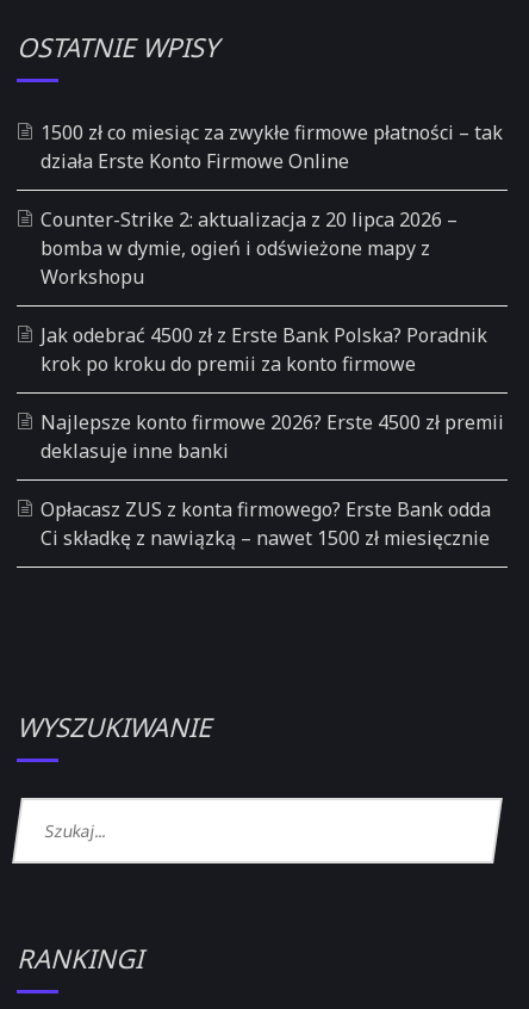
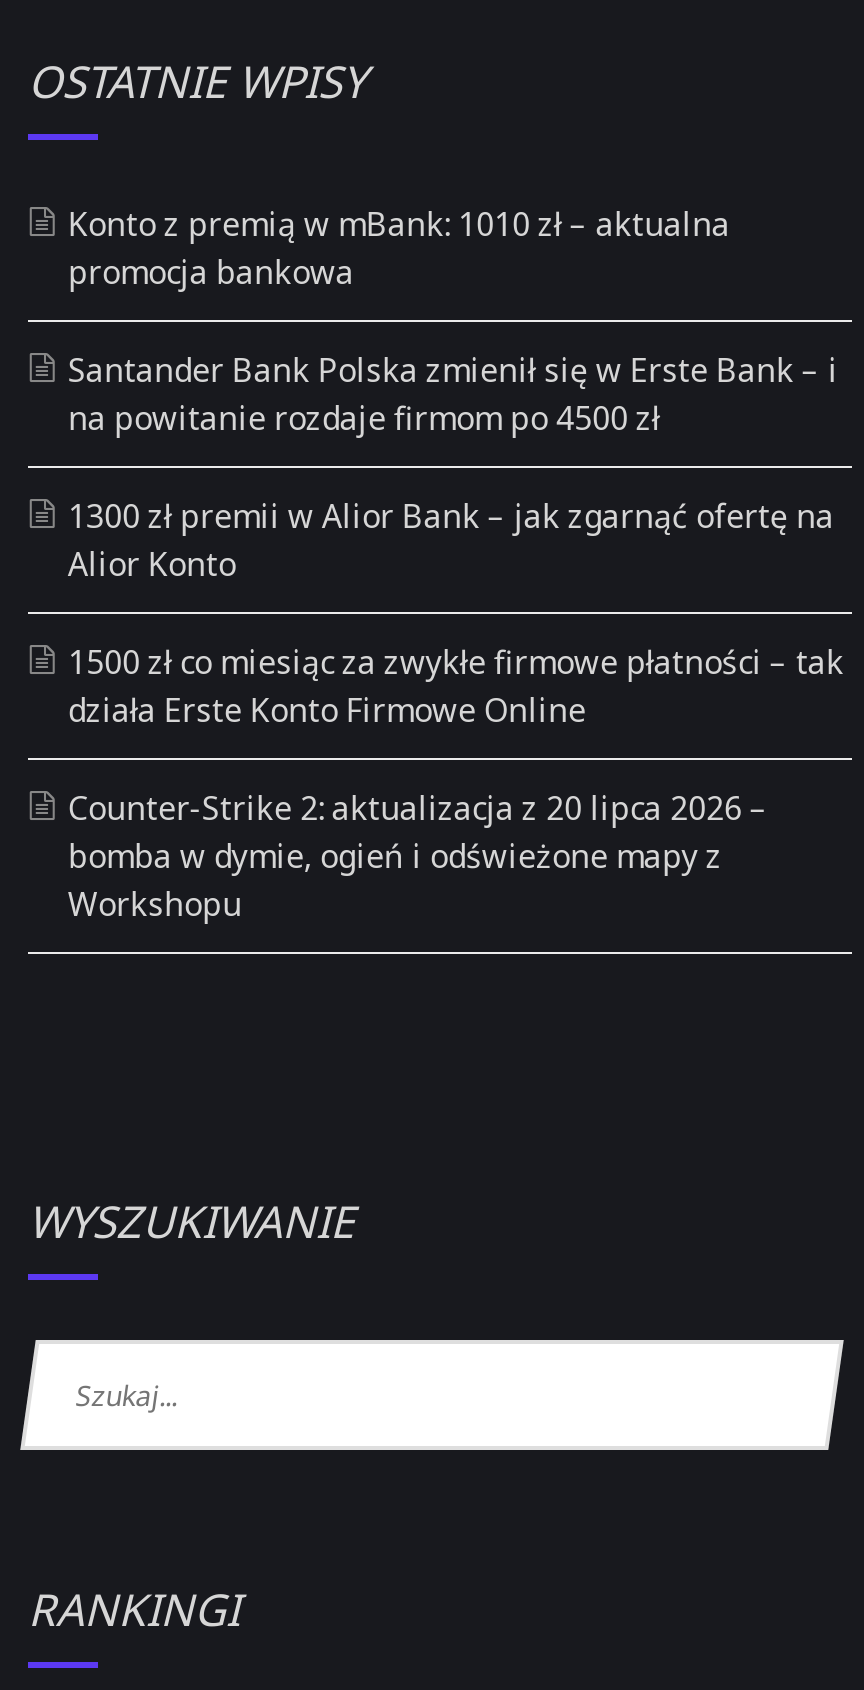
none -> [68,202,838,586] Konto z premią w mBank: 1010 zł – aktualna | promocja bankowa | Santander Bank Polska zmienił się w Erste Bank – i | na powitanie rozdaje firmom po 4500 zł | 1300 zł premii w Alior Bank – jak zgarnąć ofertę na | Alior Konto
moved [40,119,503,290] -> [68,640,844,926]: 1500 zł co miesiąc za zwykłe firmowe płatności – tak | działa Erste Konto Firmowe Online | Counter-Strike 2: aktualizacja z 20 lipca 2026 – | bomba w dymie, ogień i odświeżone mapy z | Workshopu
[40,322,504,551] Jak odebrać 4500 zł z Erste Bank Polska? Poradnik | krok po kroku do premii za konto firmowe | Najlepsze konto firmowe 2026? Erste 4500 zł premii | deklasuje inne banki | Opłacasz ZUS z konta firmowego? Erste Bank odda | Ci składkę z nawiązką – nawet 1500 zł miesięcznie -> none

